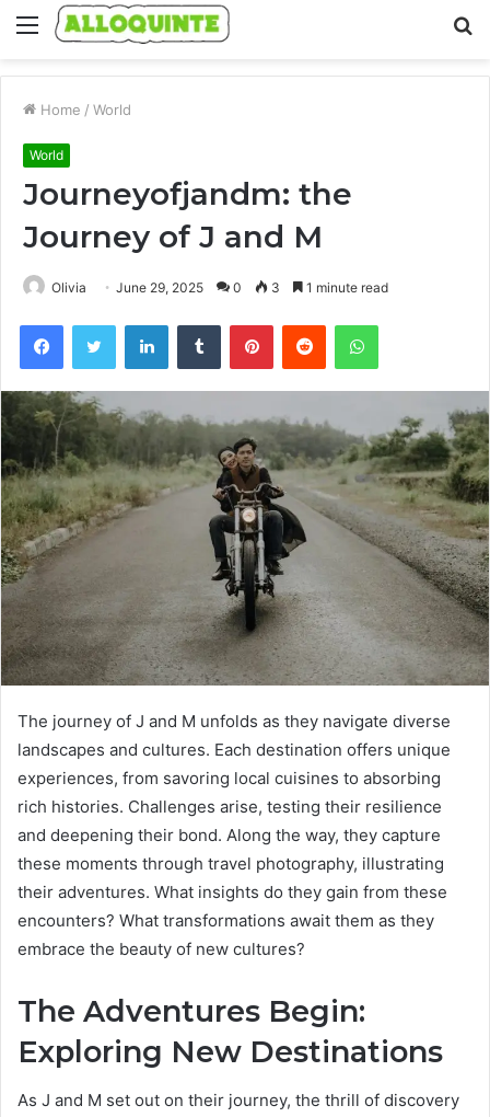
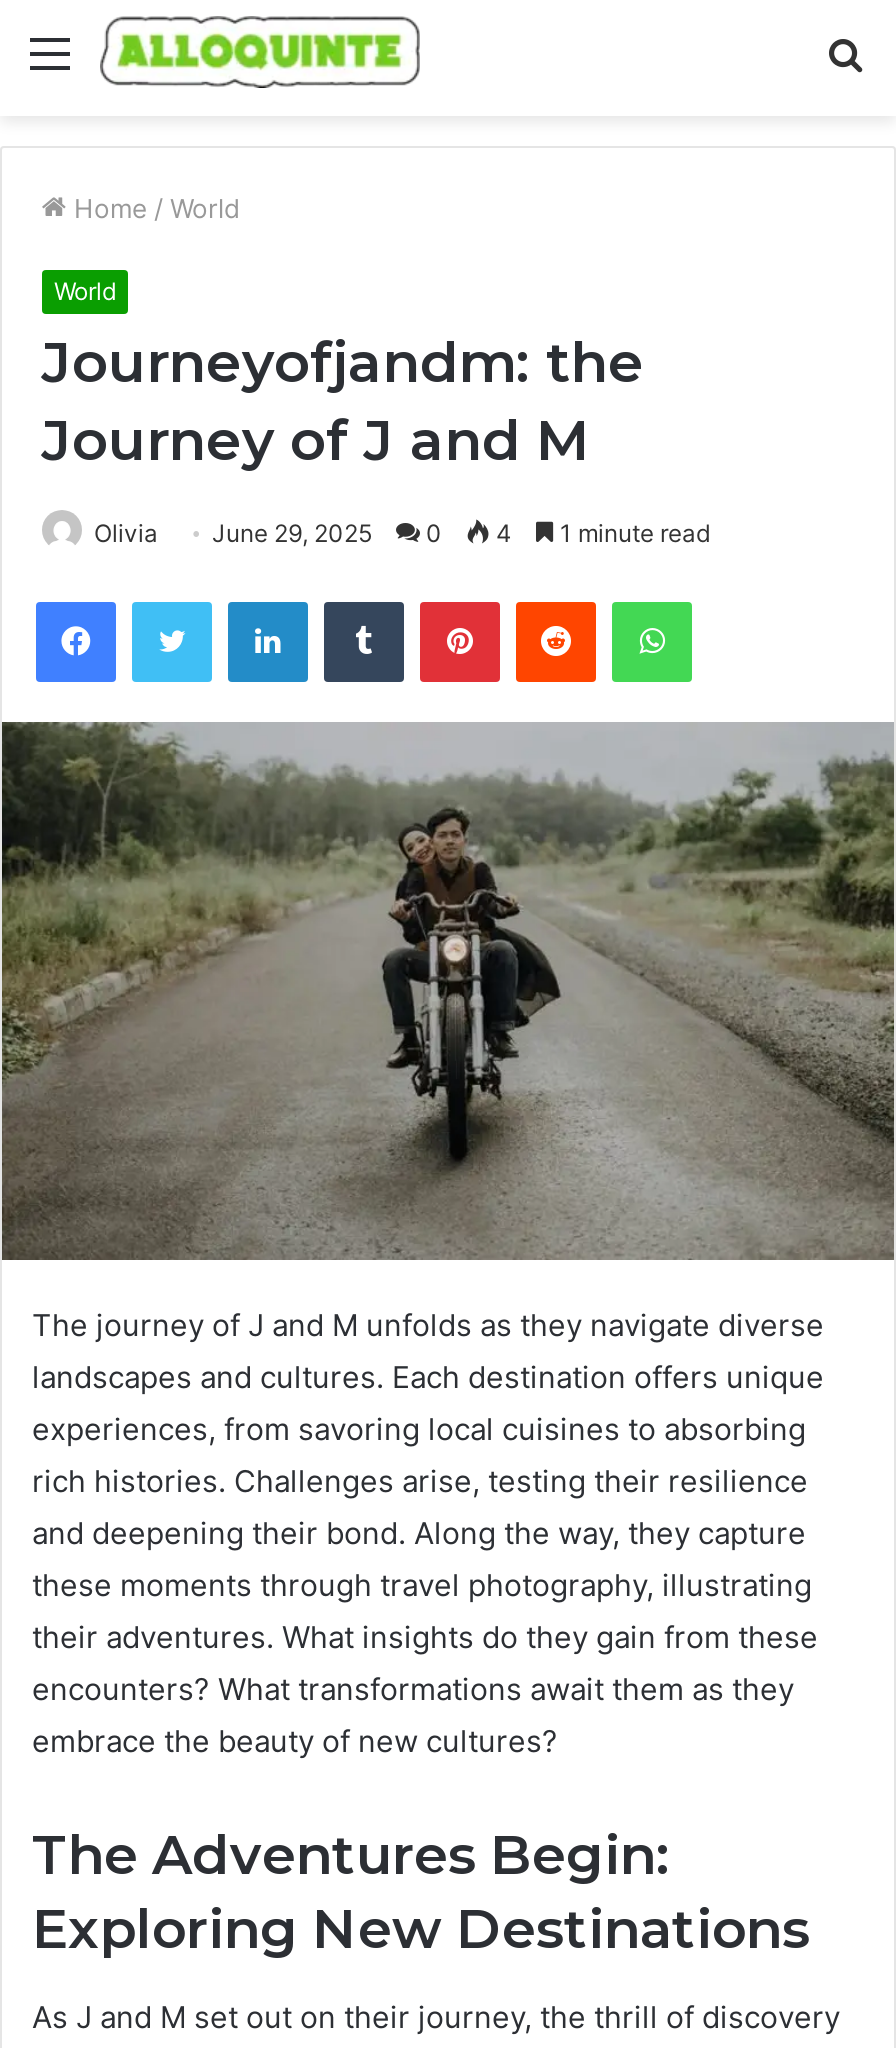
[51,279,388,296] Olivia June 29, 2025 0 3 1 minute read -> [94,518,710,548] Olivia June 29, 2025 0 4 1 minute read

